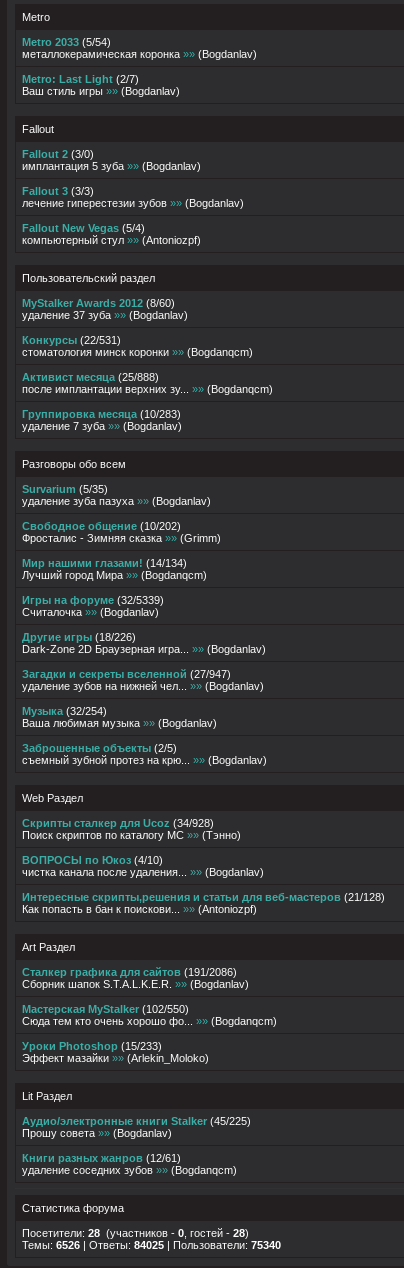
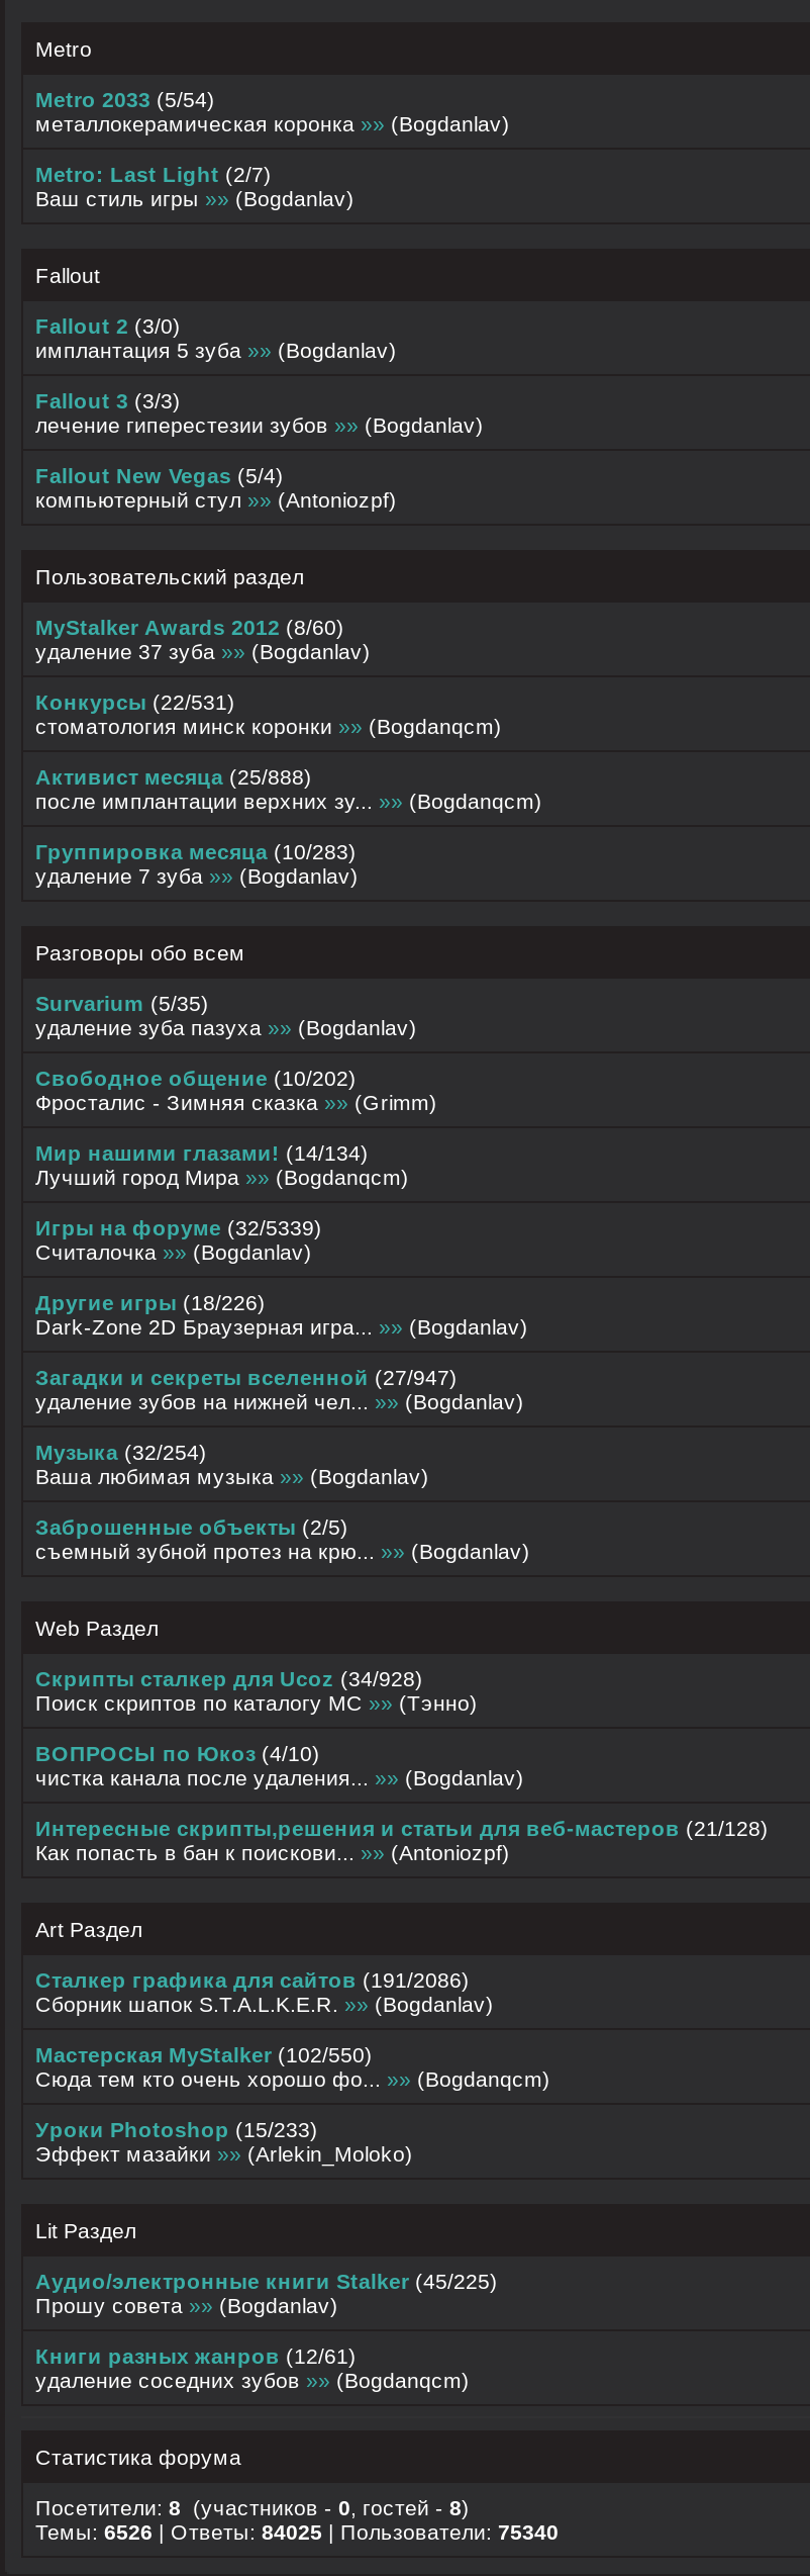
[22,1227,249,1239] Посетители: 28 (участников - 0, гостей - 28) -> [35,2495,470,2519] Посетители: 8 (участников - 0, гостей - 8)

